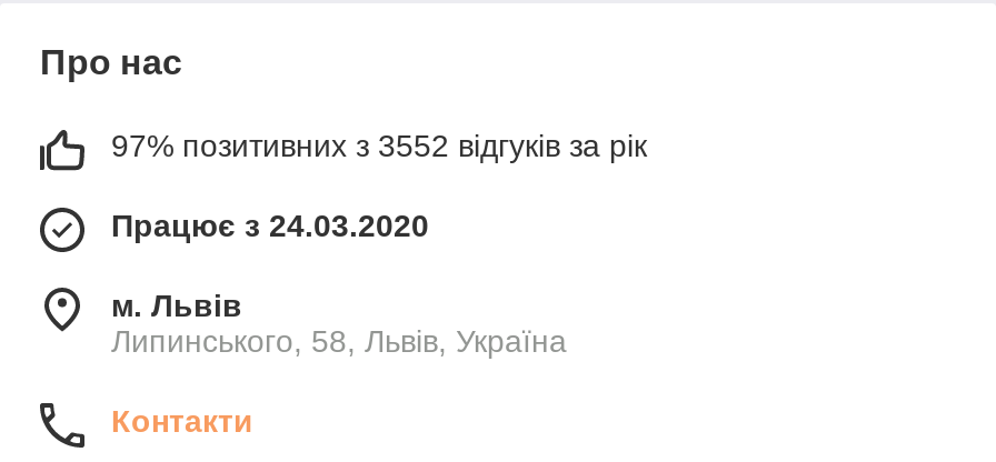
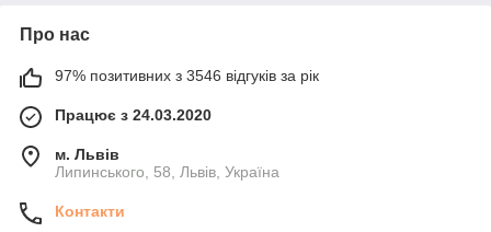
[111,128,647,163] 97% позитивних з 3552 відгуків за рік -> [55,67,319,84] 97% позитивних з 3546 відгуків за рік

